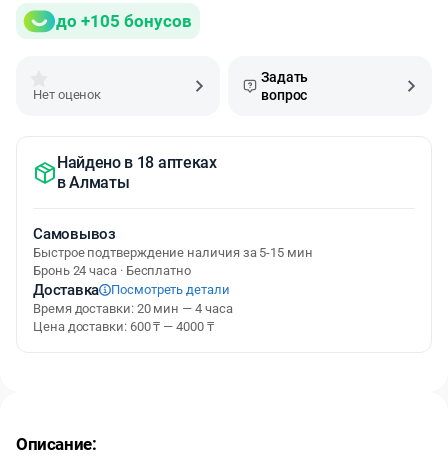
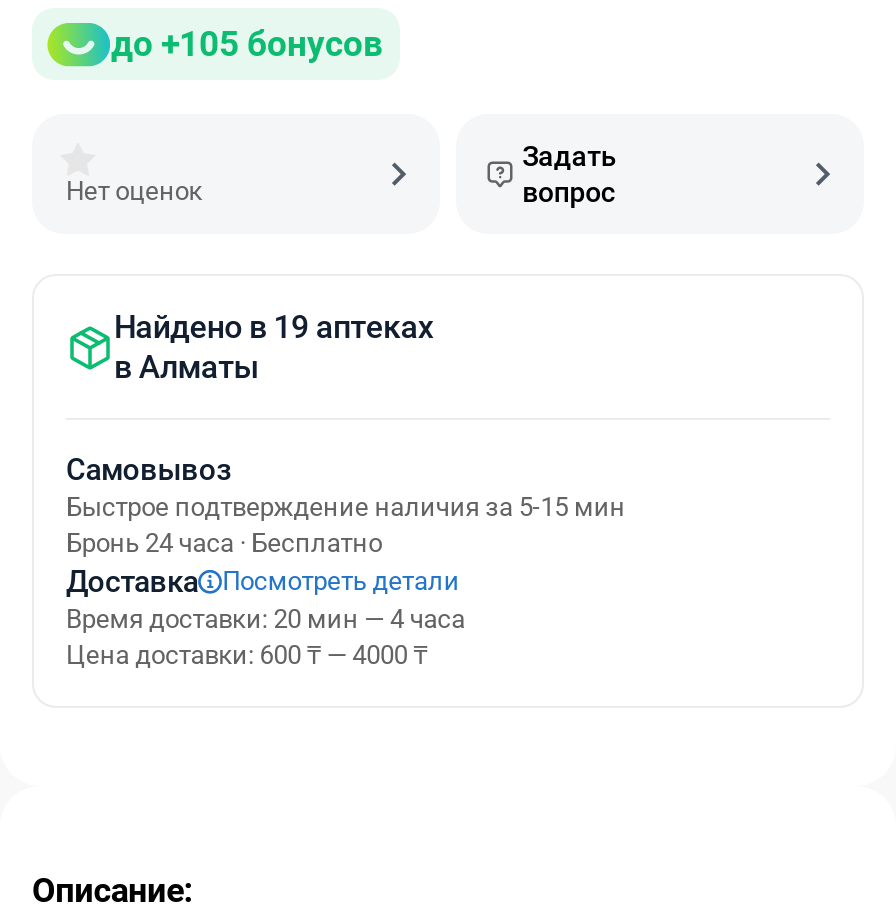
[57,153,217,172] Найдено в 18 аптеках -> [114,308,433,346] Найдено в 19 аптеках

